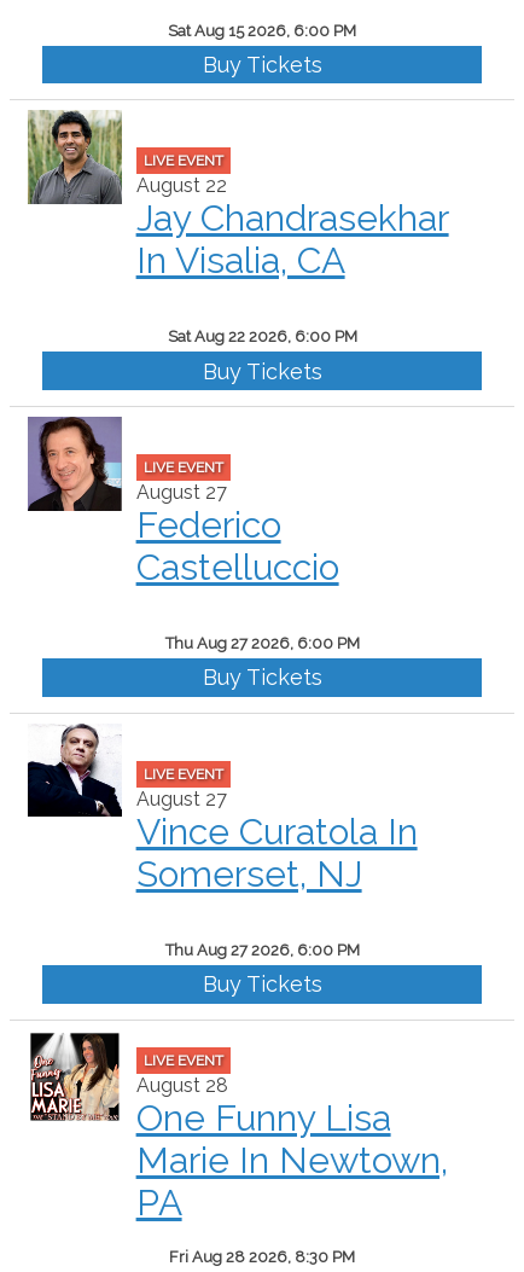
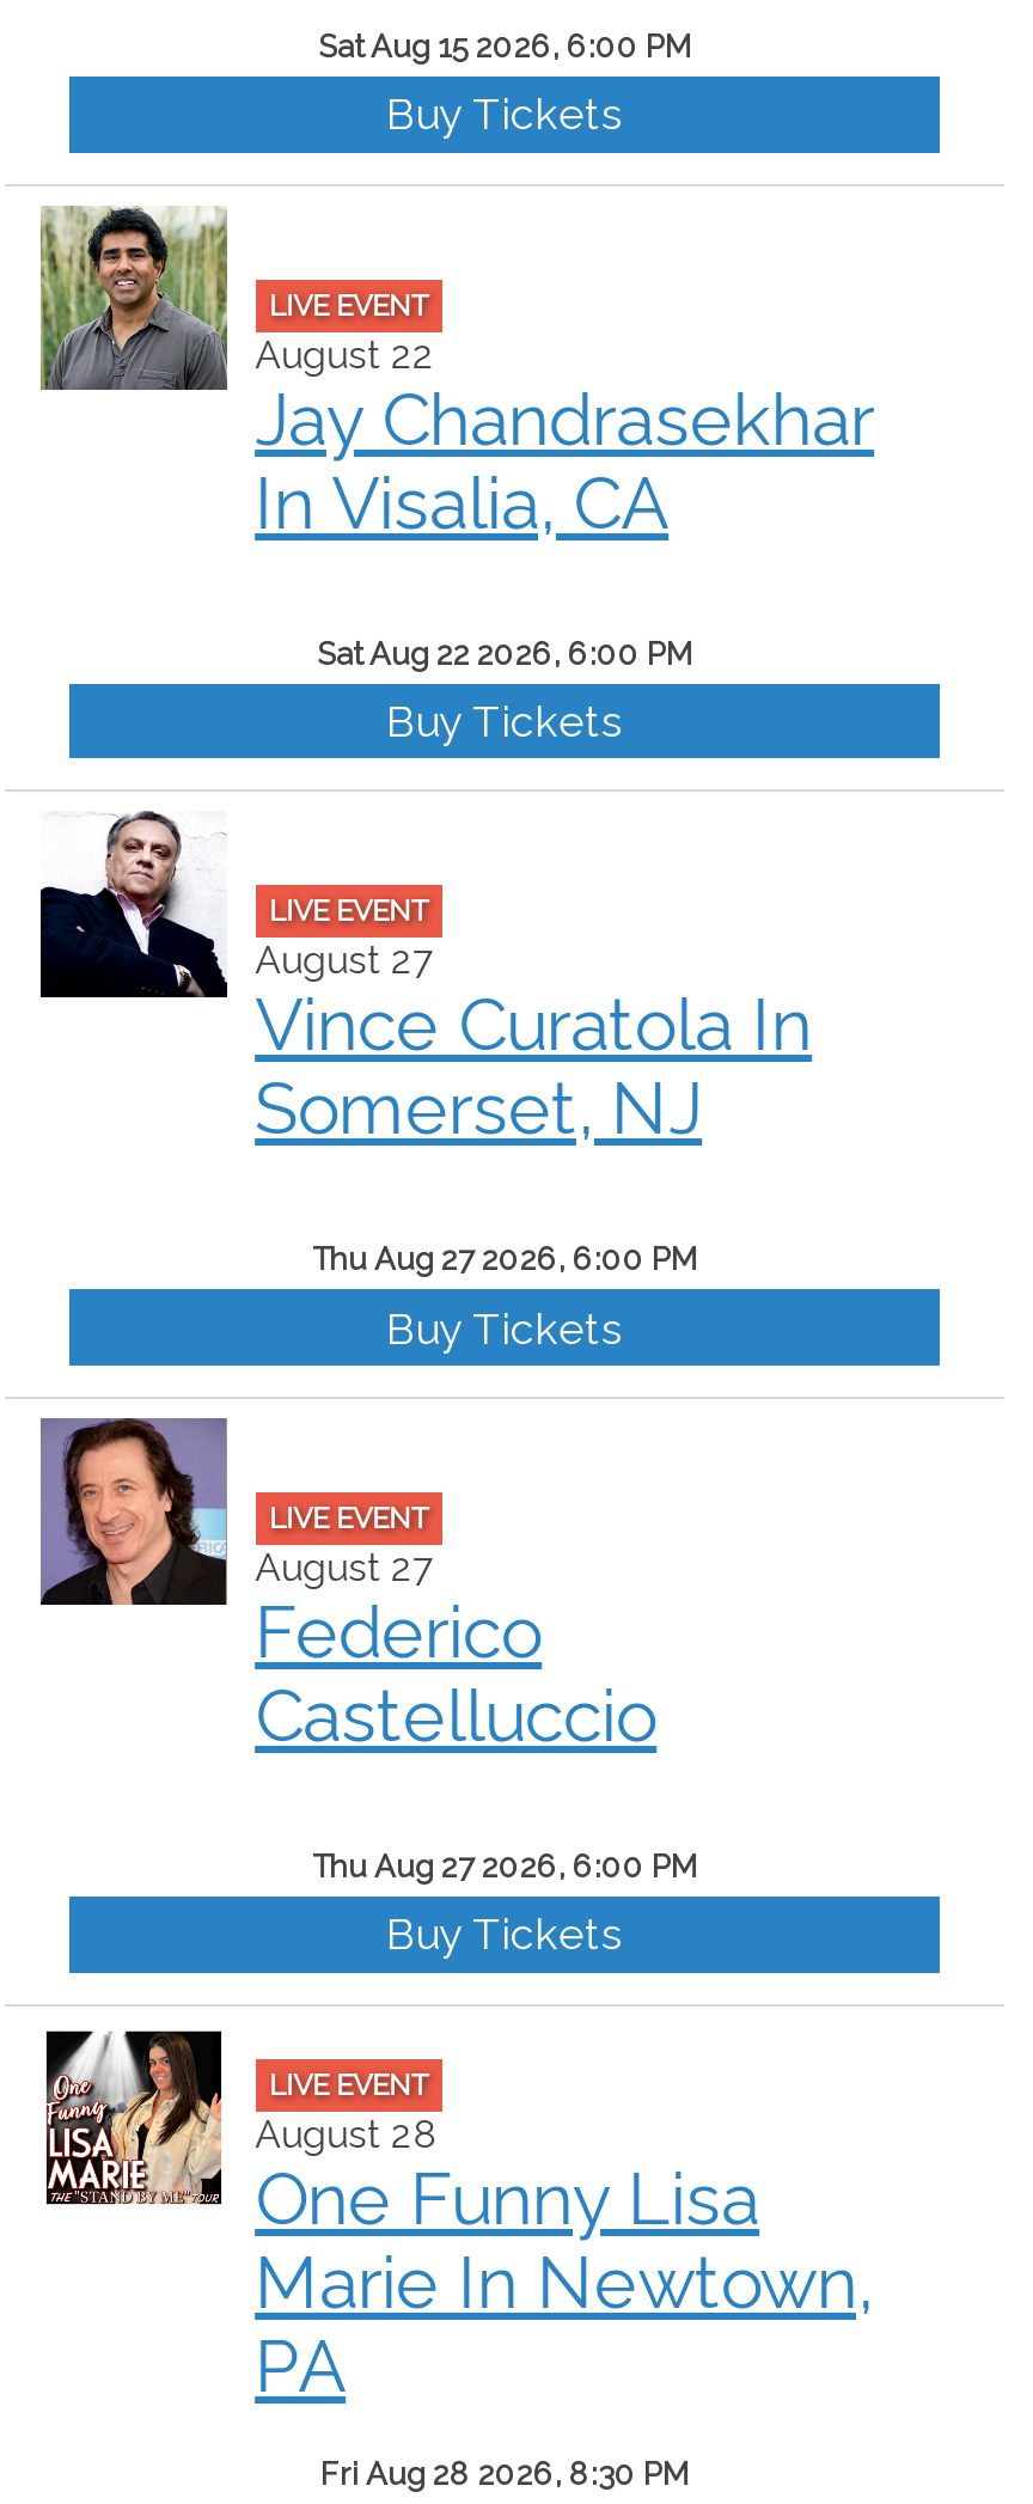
moved [27,416,339,588] -> [38,1416,657,1757]: [image] | Federico | Castelluccio
moved [28,724,417,895] -> [41,811,812,1150]: [image] | Vince Curatola In | Somerset, NJ

